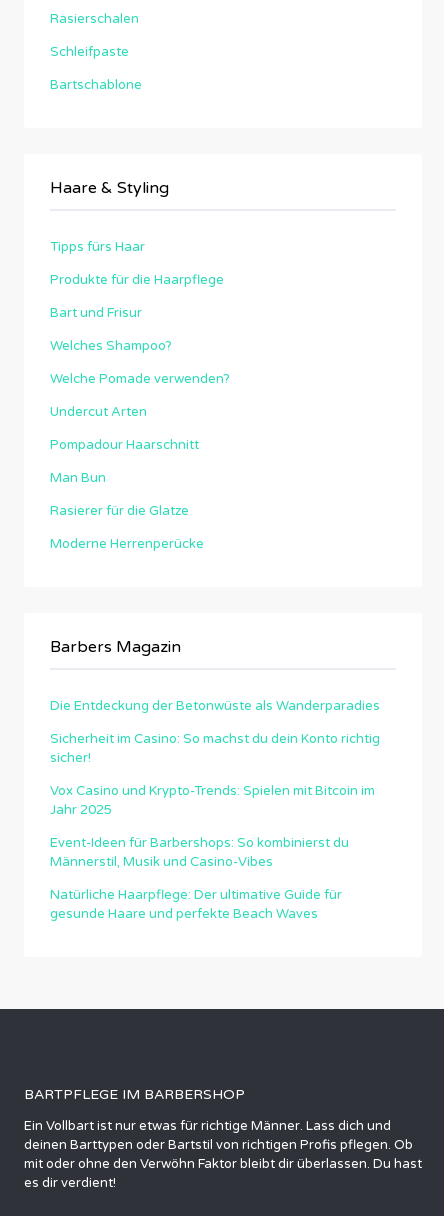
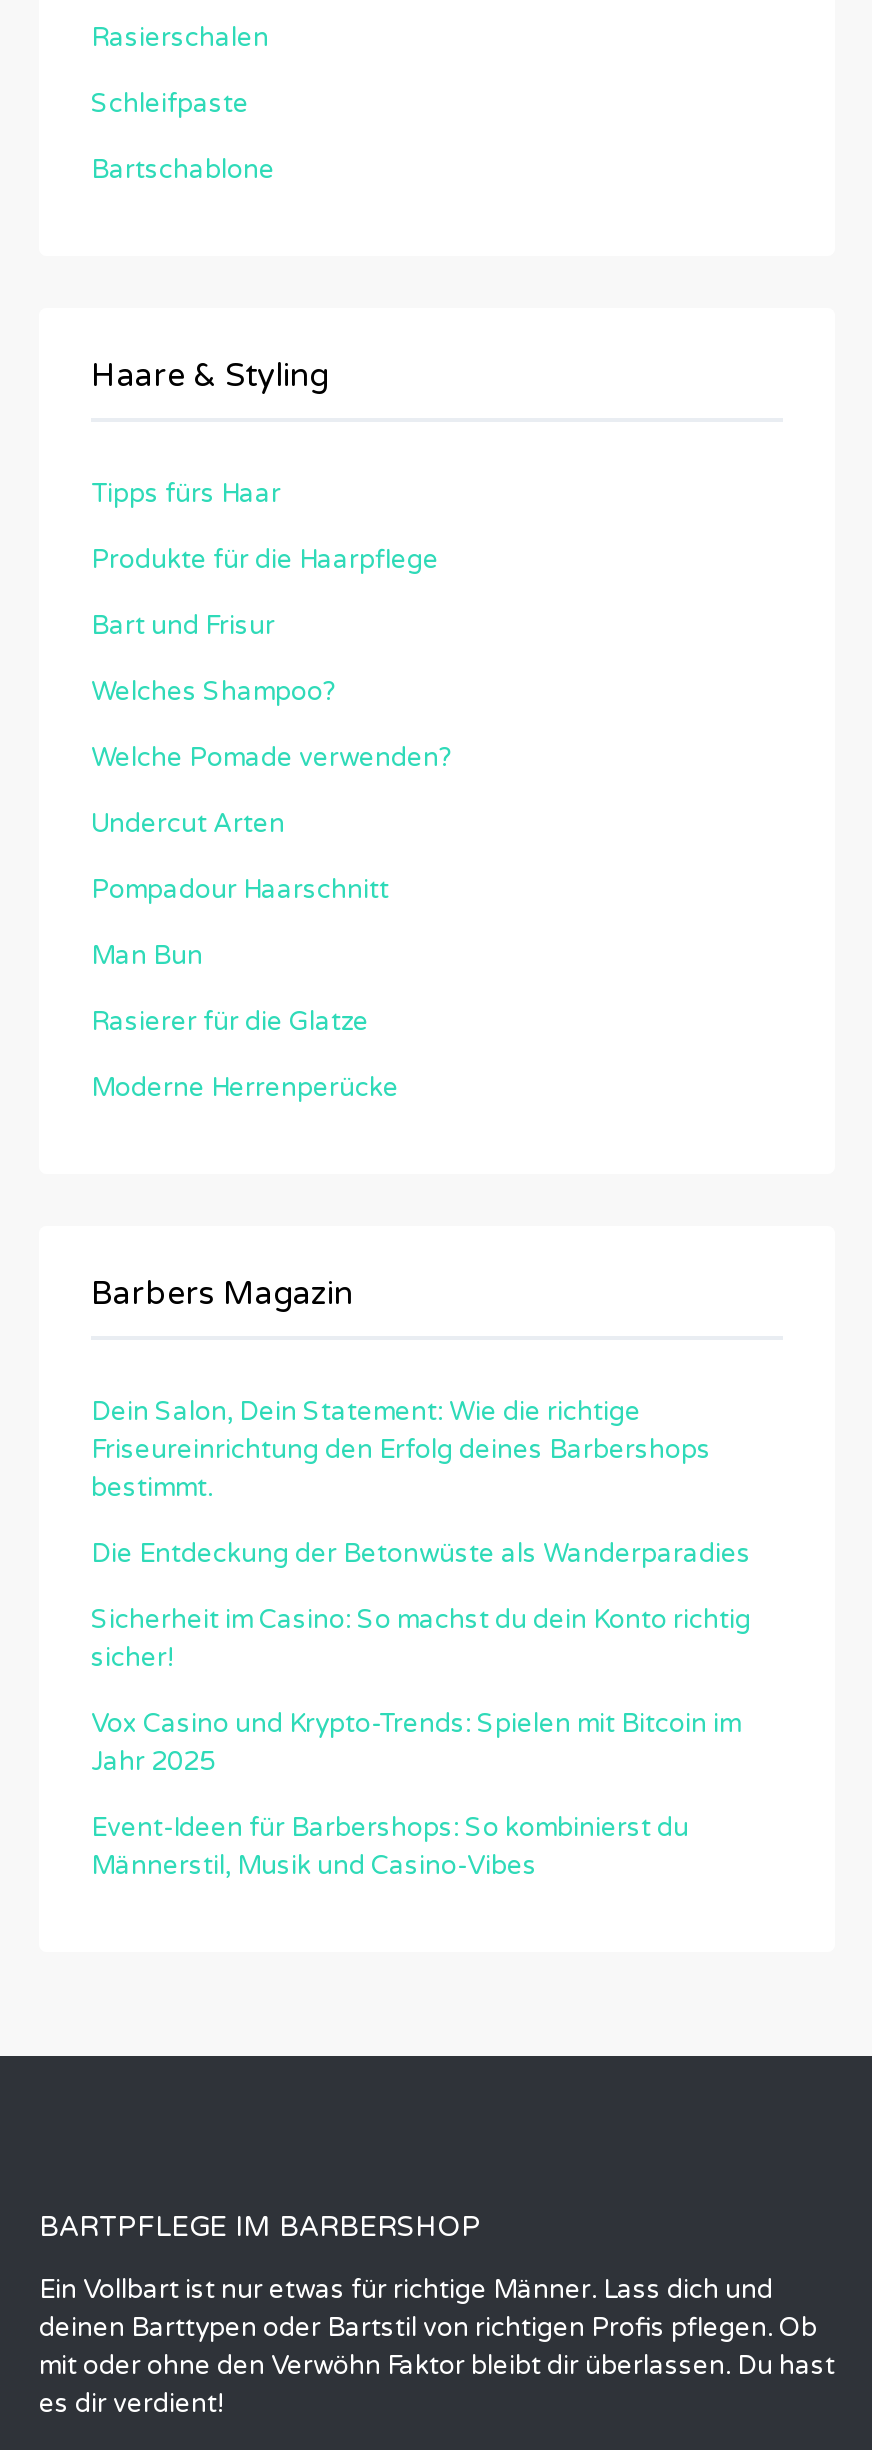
none -> [91,1395,711,1503] Dein Salon, Dein Statement: Wie die richtige | Friseureinrichtung den Erfolg deines Barbershops | bestimmt.
moved [50,697,380,869] -> [91,1537,751,1881]: Die Entdeckung der Betonwüste als Wanderparadies | Sicherheit im Casino: So machst du dein Konto richtig | sicher! | Vox Casino und Krypto-Trends: Spielen mit Bitcoin im | Jahr 2025 | Event-Ideen für Barbershops: So kombinierst du | Männerstil, Musik und Casino-Vibes
[50,886,342,921] Natürliche Haarpflege: Der ultimative Guide für | gesunde Haare und perfekte Beach Waves -> none

